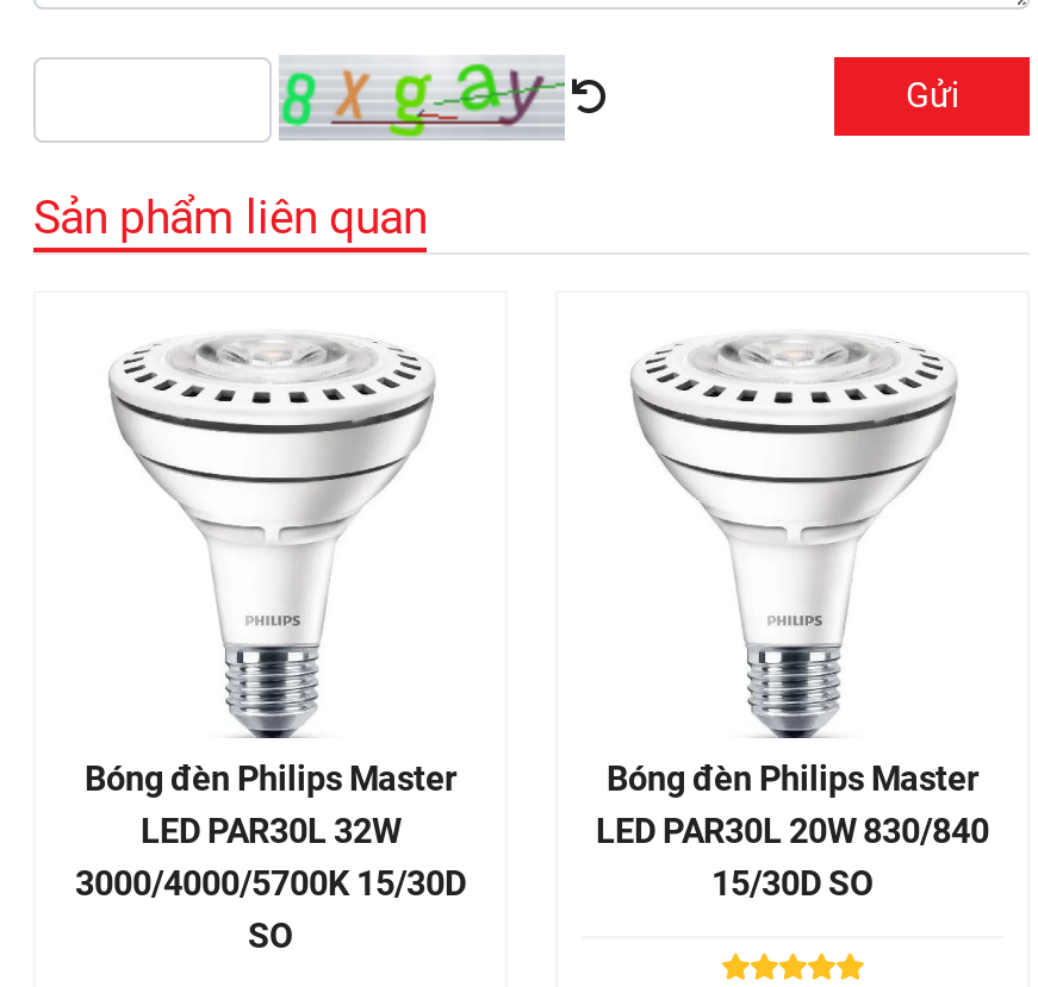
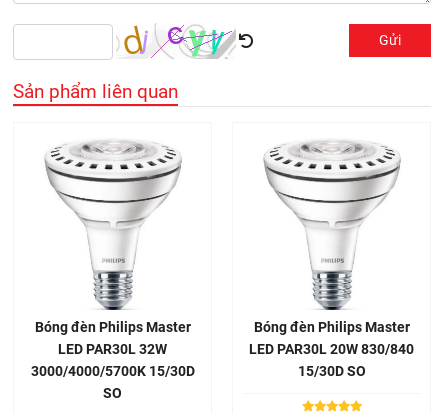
[279,57,591,140] [image] -> [117,25,235,58] [image]

